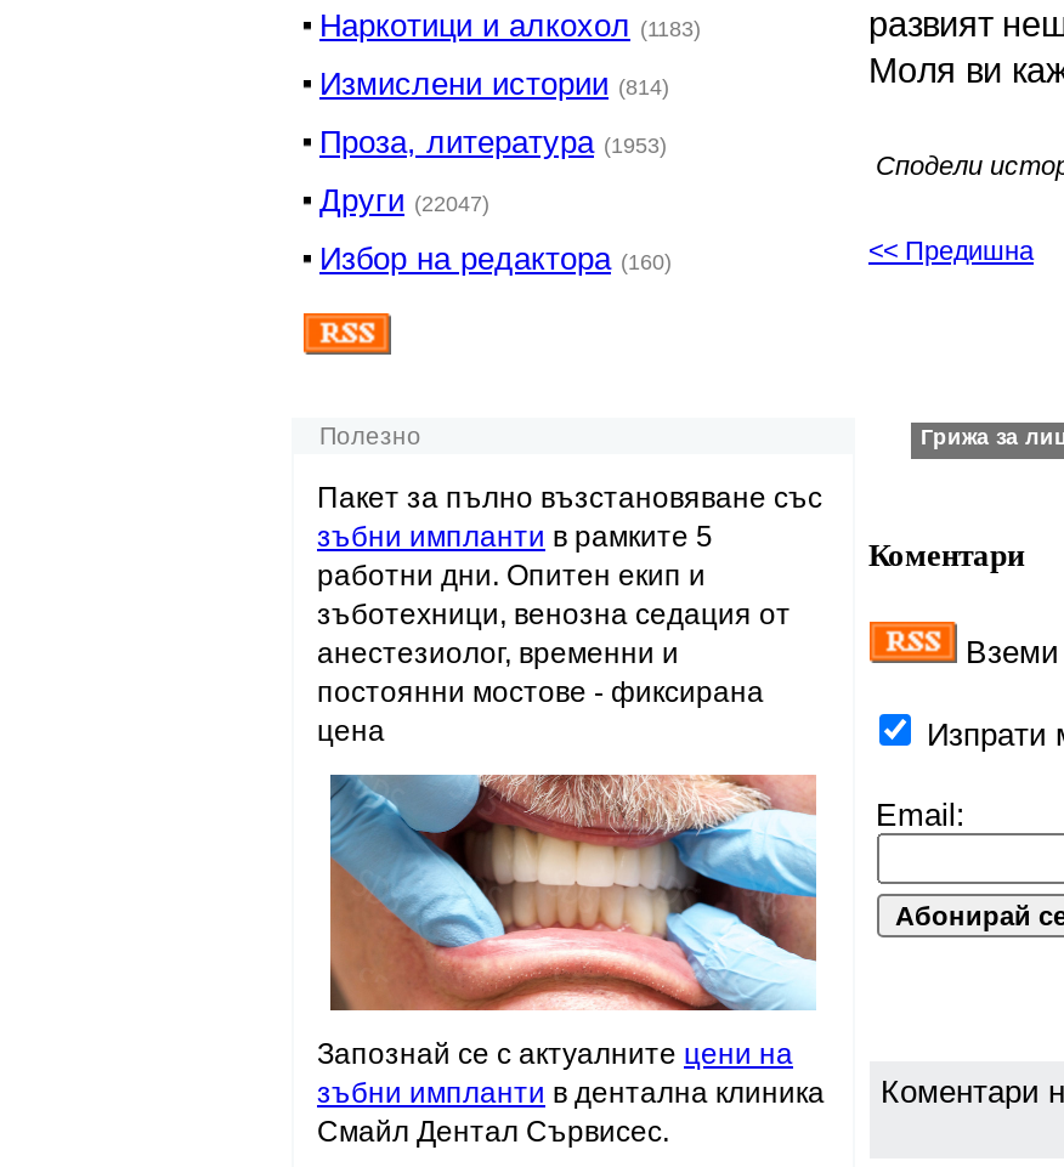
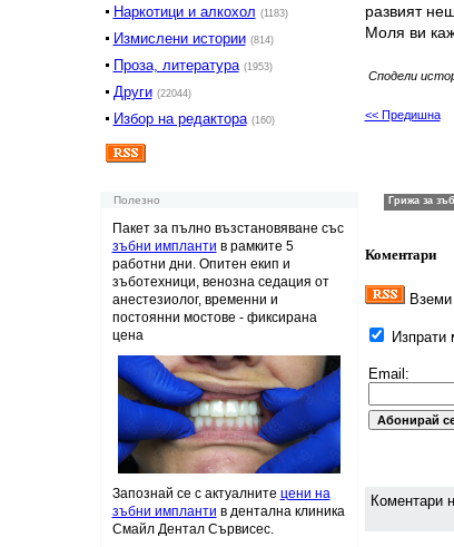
[319,182,489,219] Други (22047) -> [113,84,191,100] Други (22044)
[328,772,819,1013] [image] -> [117,354,342,475] [image]

